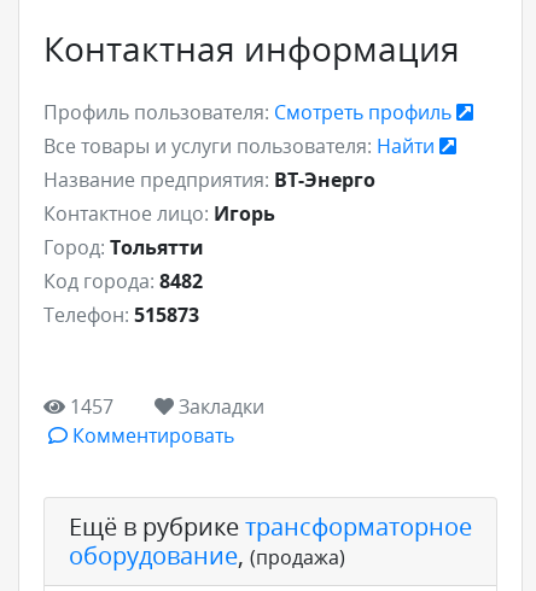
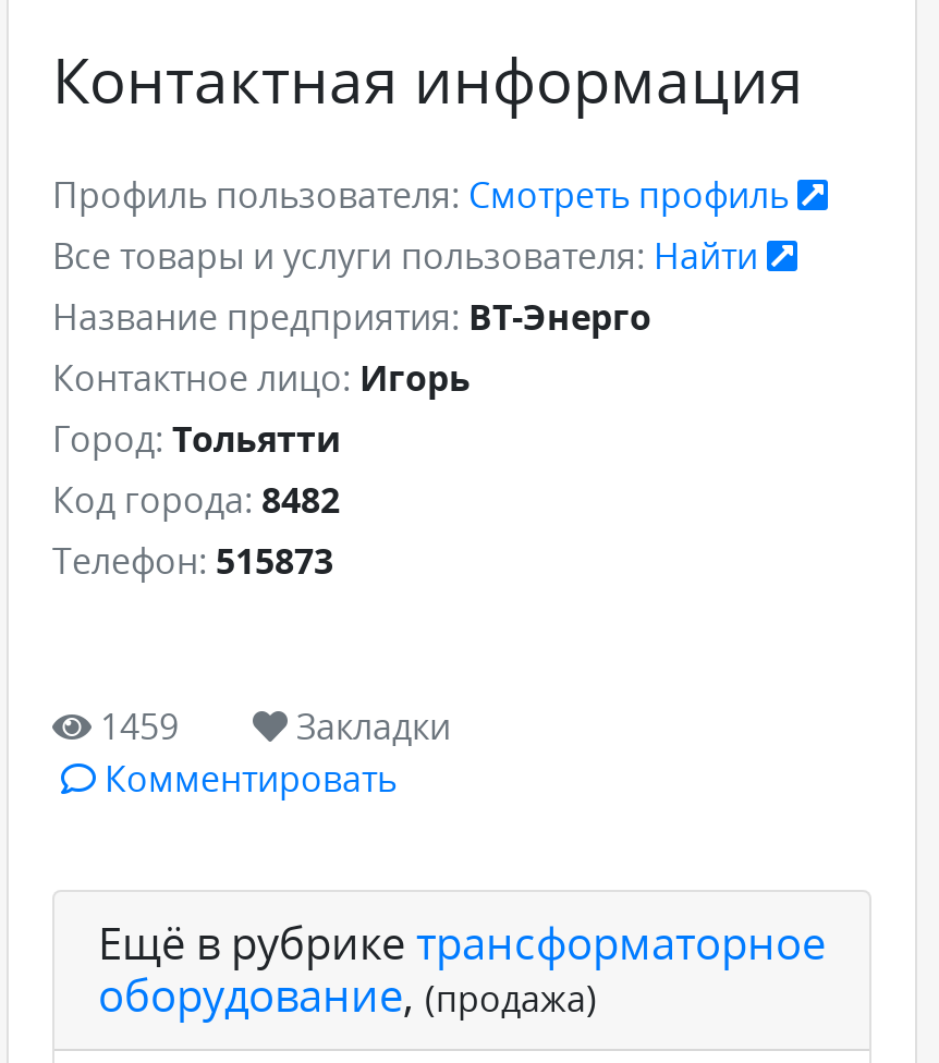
[70,393,113,420] 1457 -> [100,702,179,750] 1459

